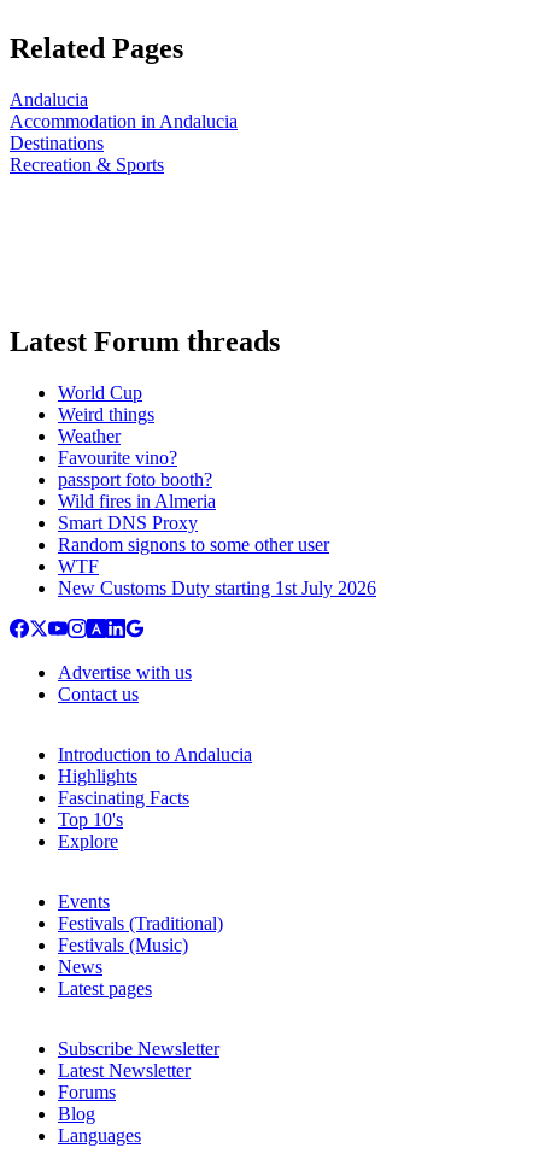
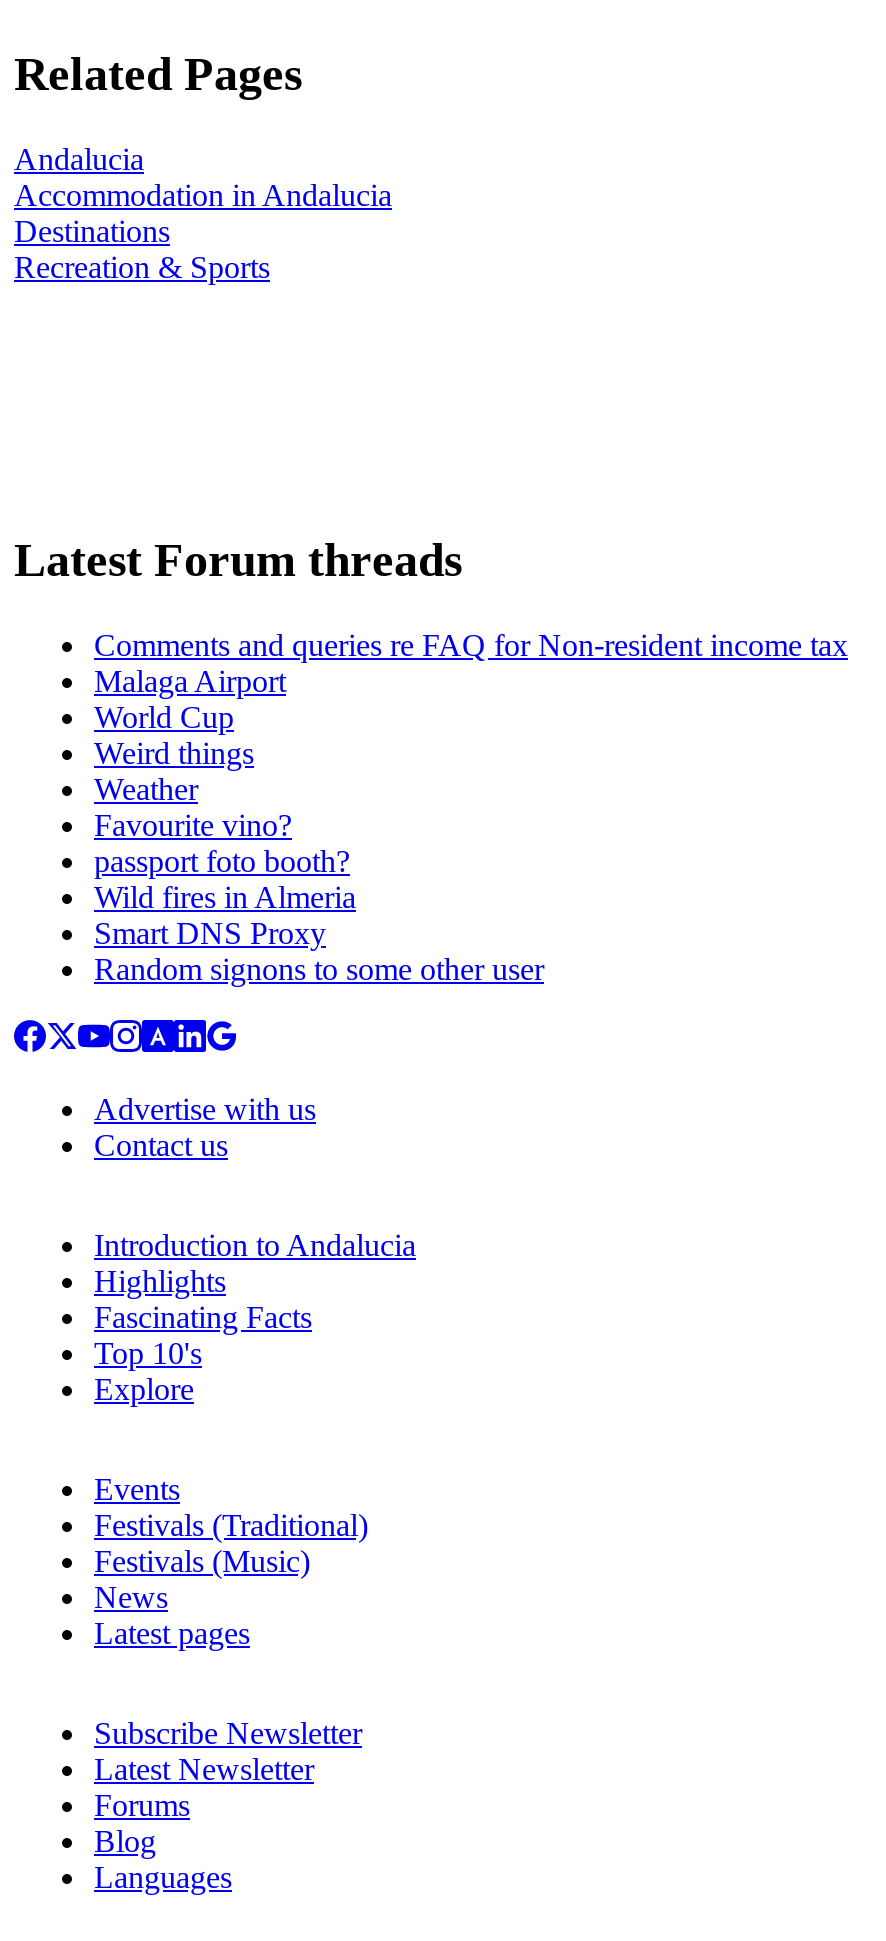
none -> [94,628,848,698] Comments and queries re FAQ for Non-resident income tax | Malaga Airport
moved [58,382,329,555] -> [94,700,544,986]: World Cup | Weird things | Weather | Favourite vino? | passport foto booth? | Wild fires in Almeria | Smart DNS Proxy | Random signons to some other user
[58,556,376,598] WTF | New Customs Duty starting 1st July 2026 -> none

